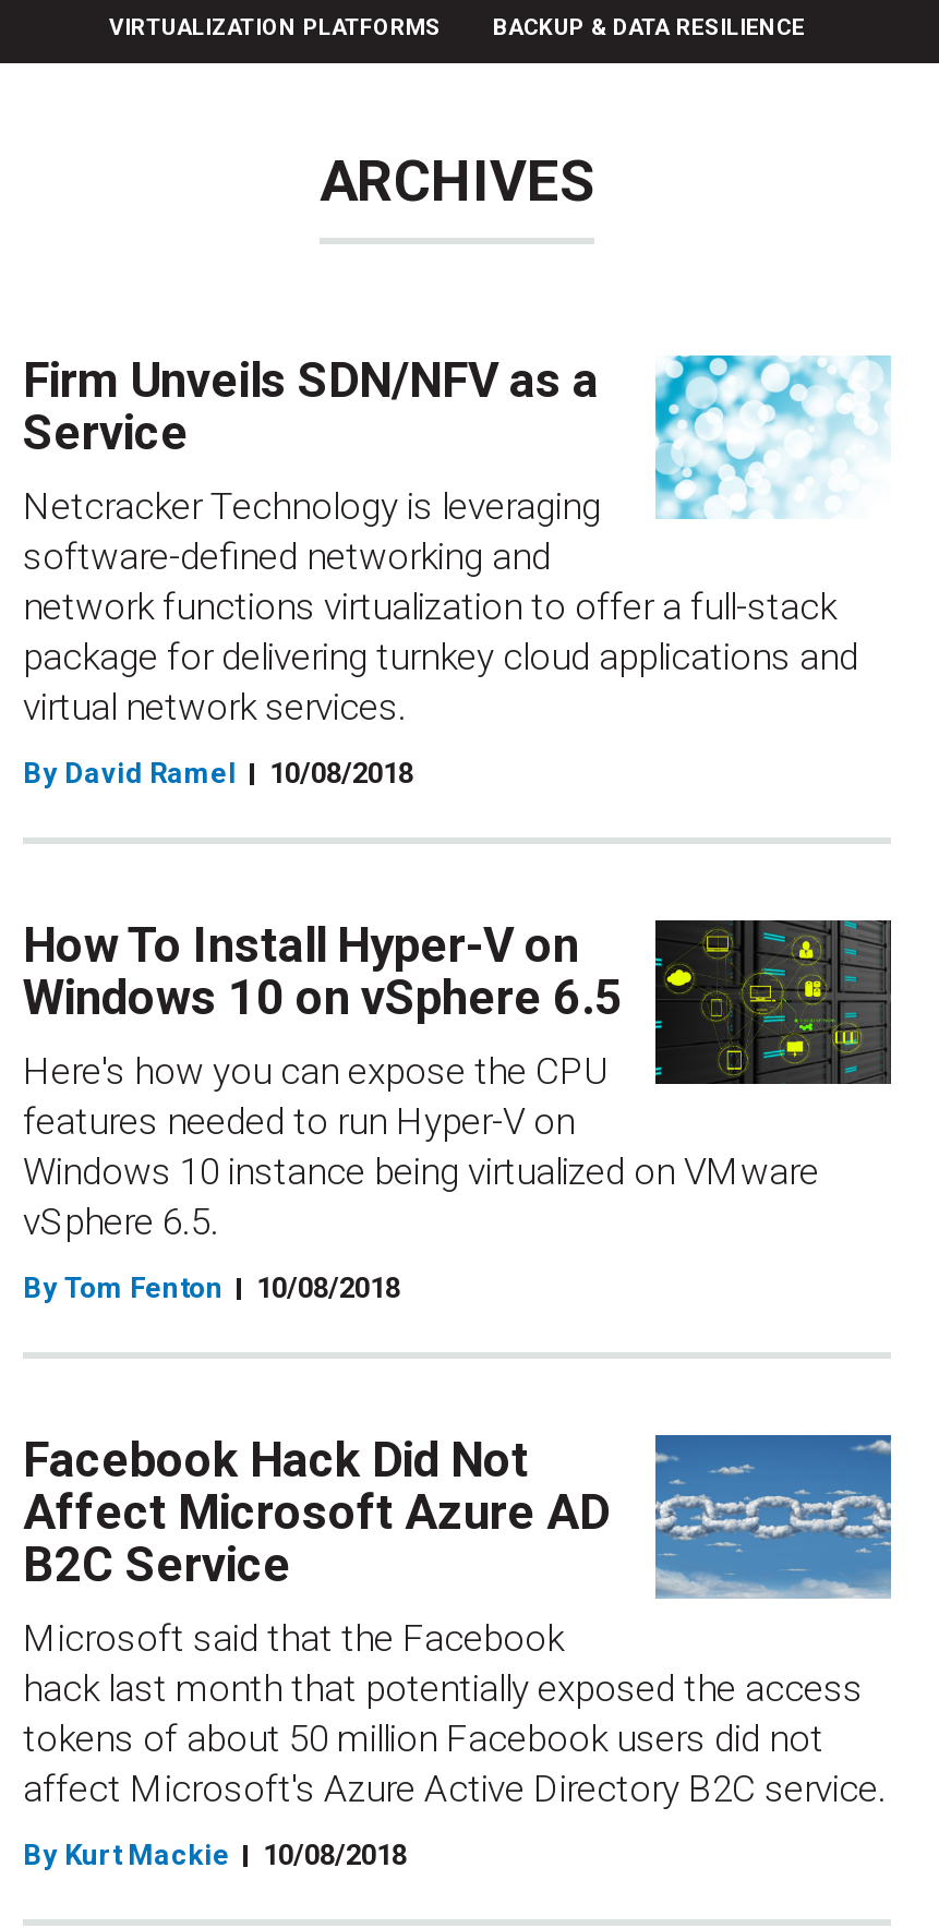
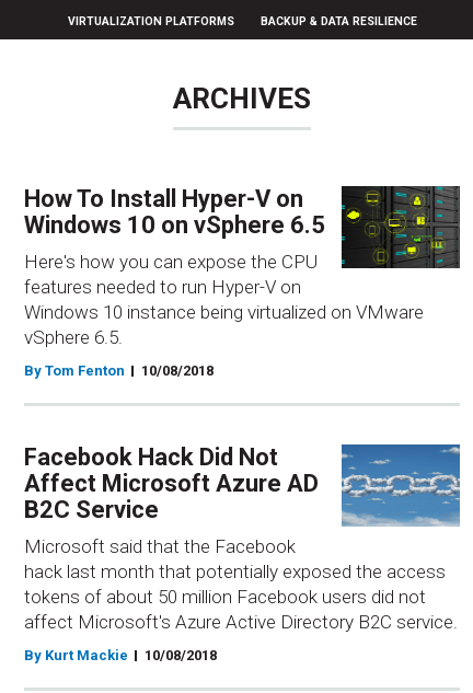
[23,353,891,790] [image] | Firm Unveils SDN/NFV as a | Service | Netcracker Technology is leveraging | software-defined networking and | network functions virtualization to offer a full-stack | package for delivering turnkey cloud applications and | virtual network services. | By David Ramel | 10/08/2018 -> none

